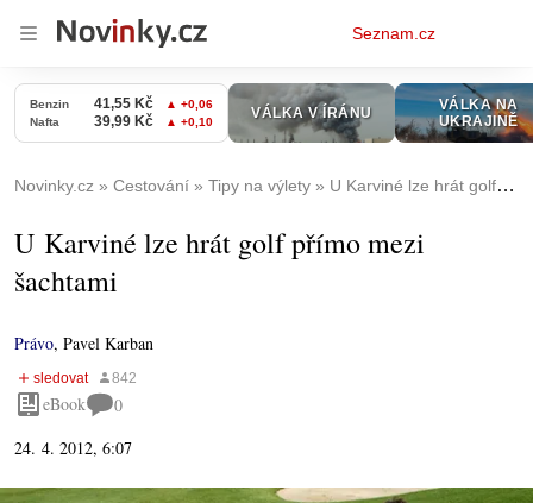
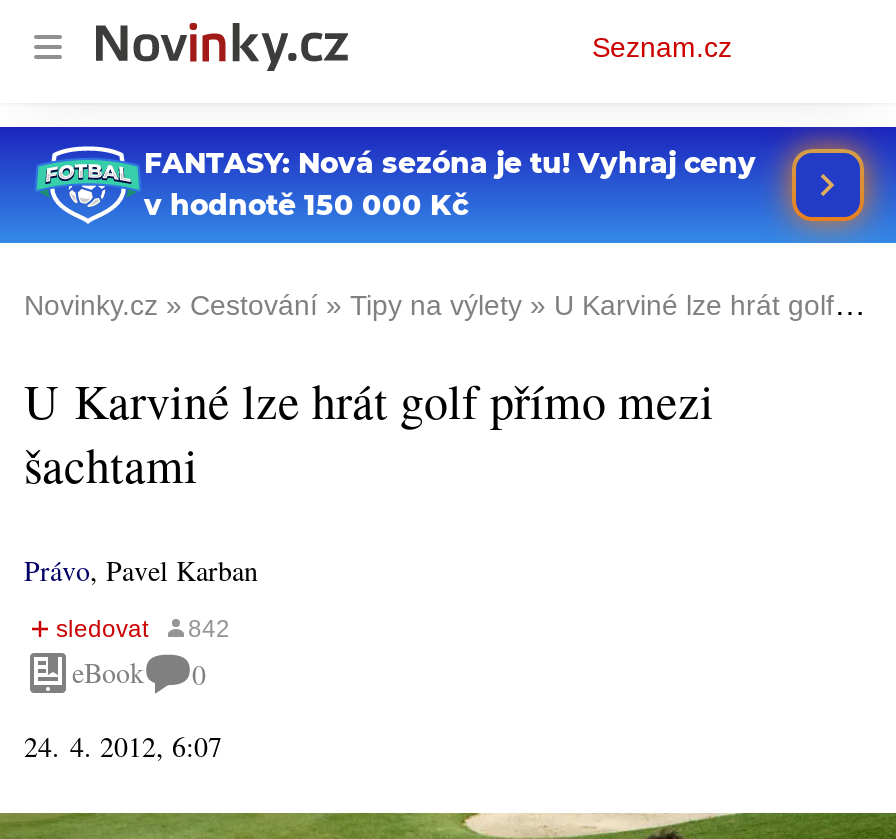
[4,81,529,149] [image] -> [6,125,890,245] [image]

